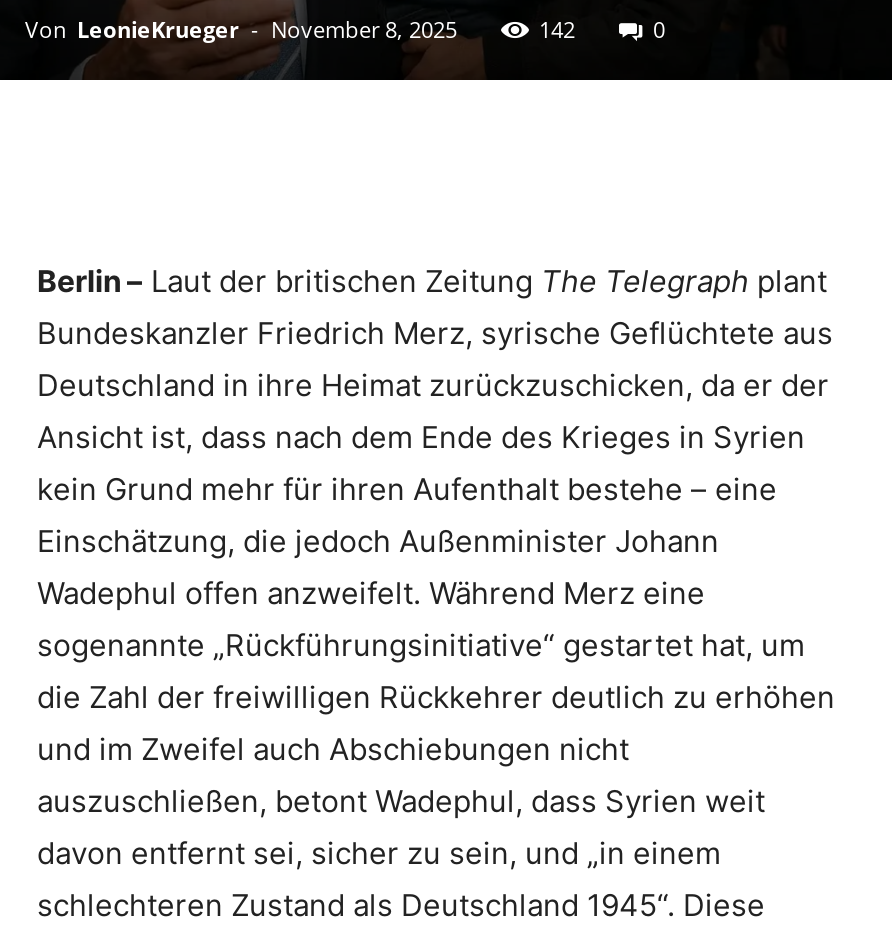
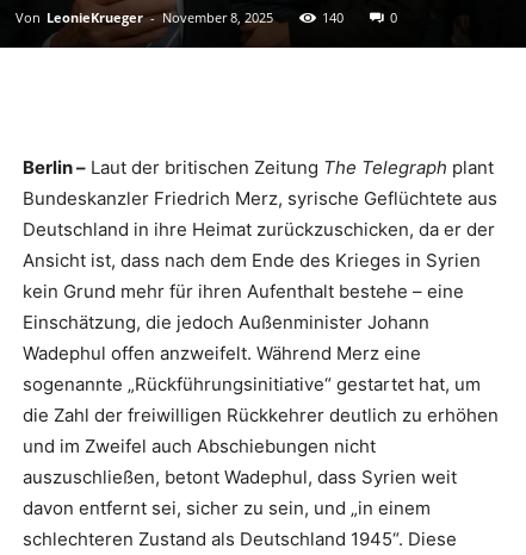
[539,14,575,44] 142 -> [322,8,344,26] 140

